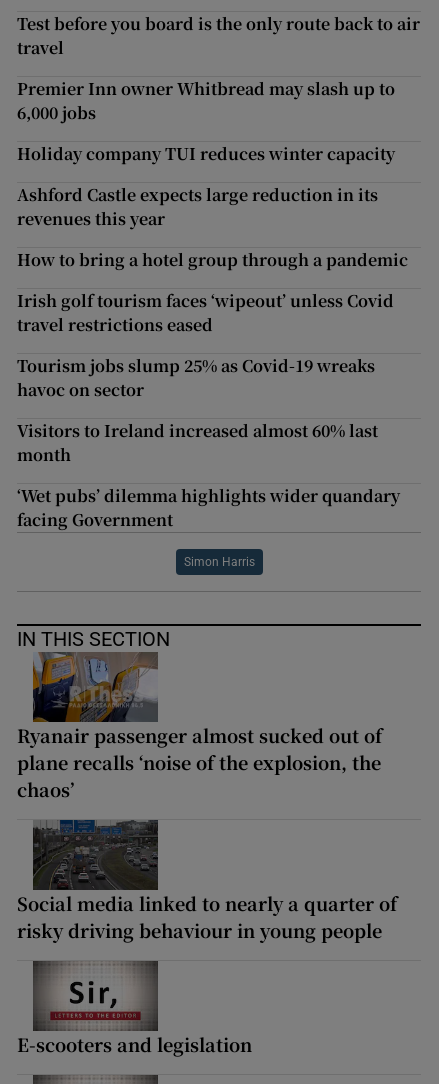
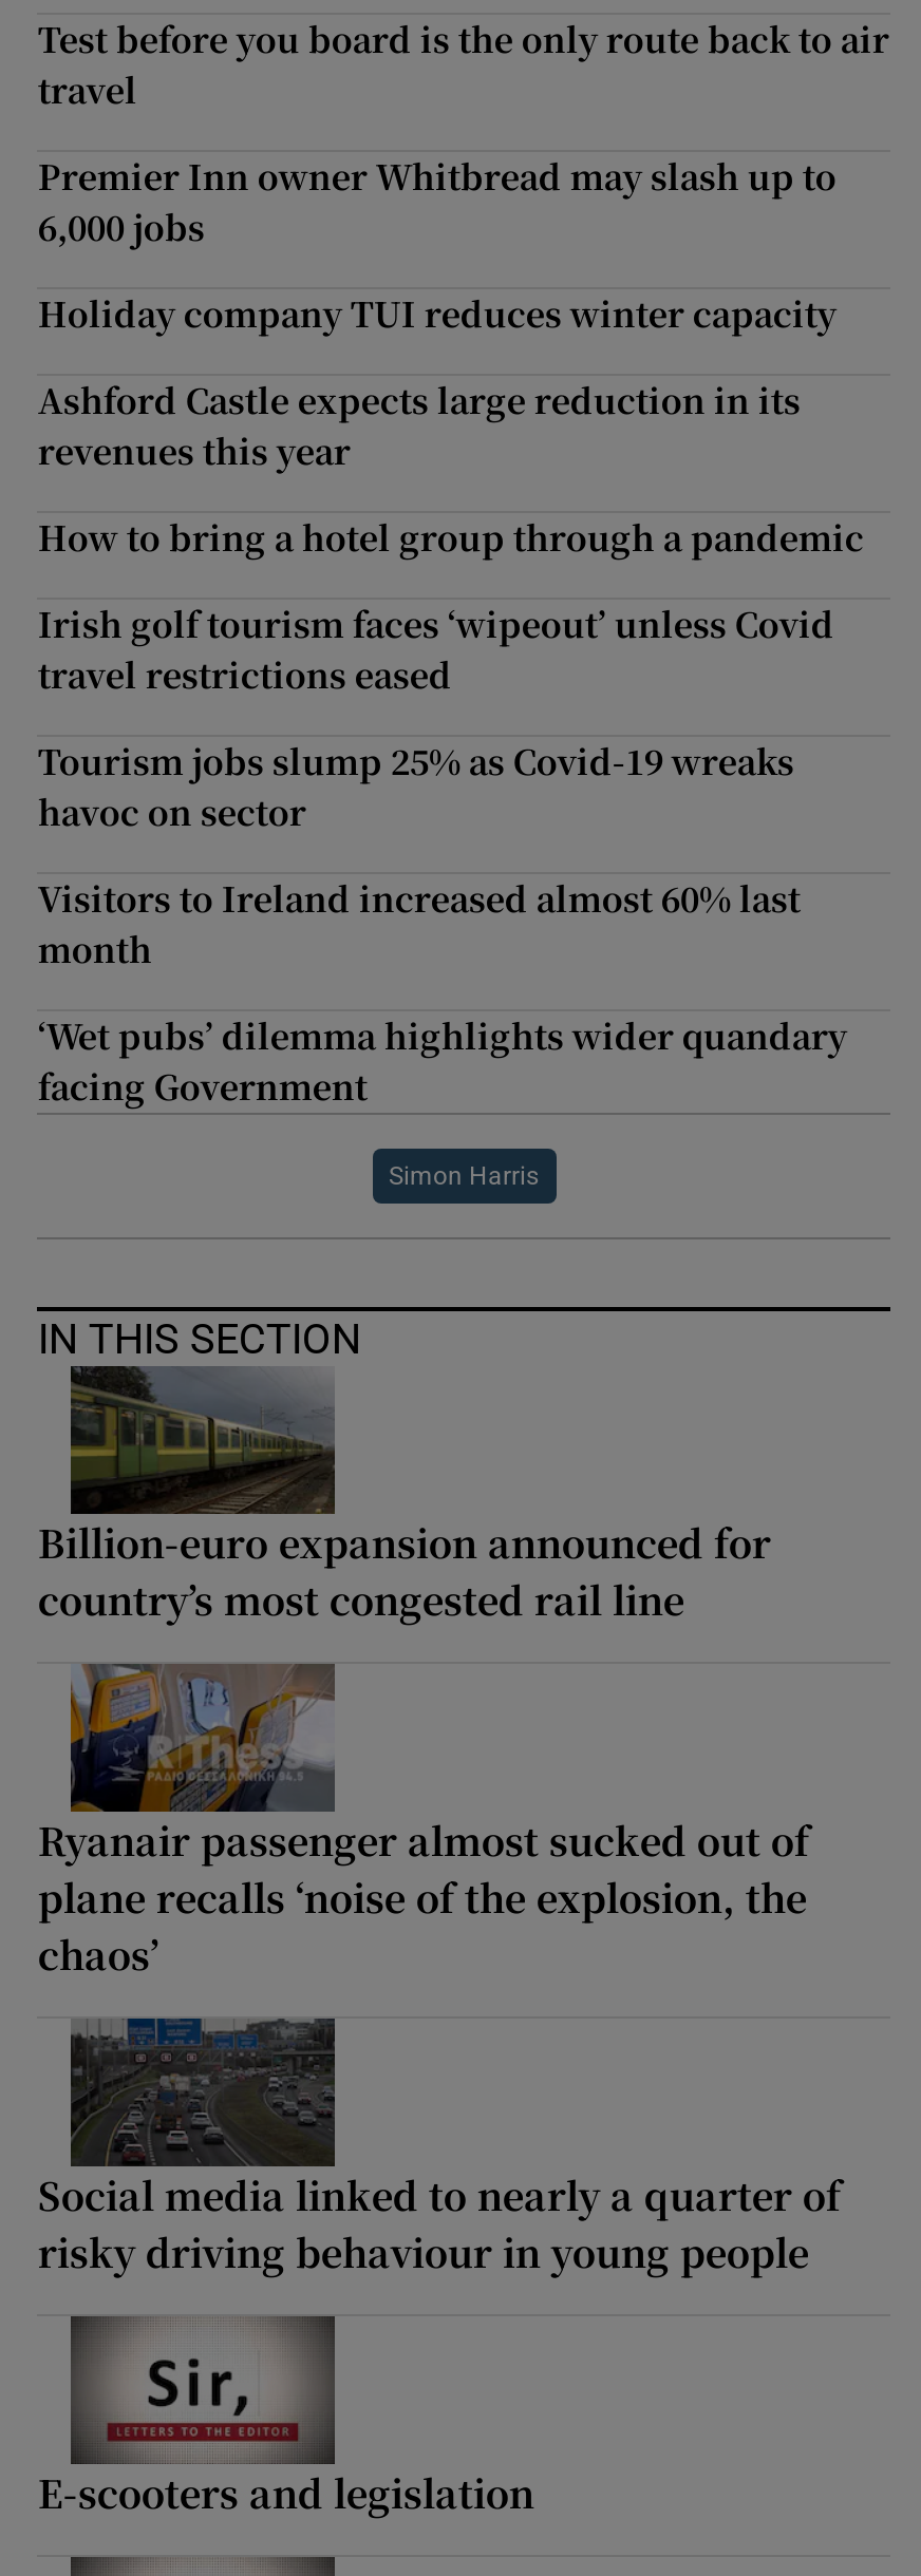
none -> [38,1364,771,1625] [image] | Billion-euro expansion announced for | country’s most congested rail line

